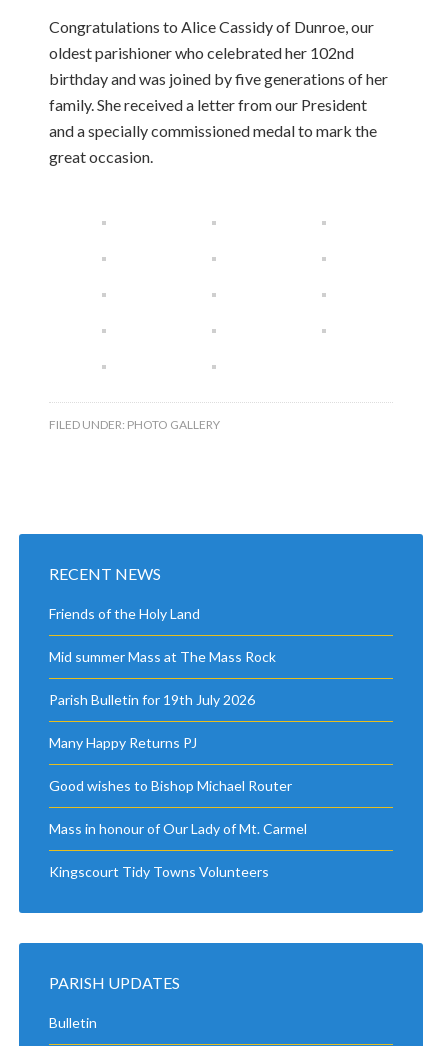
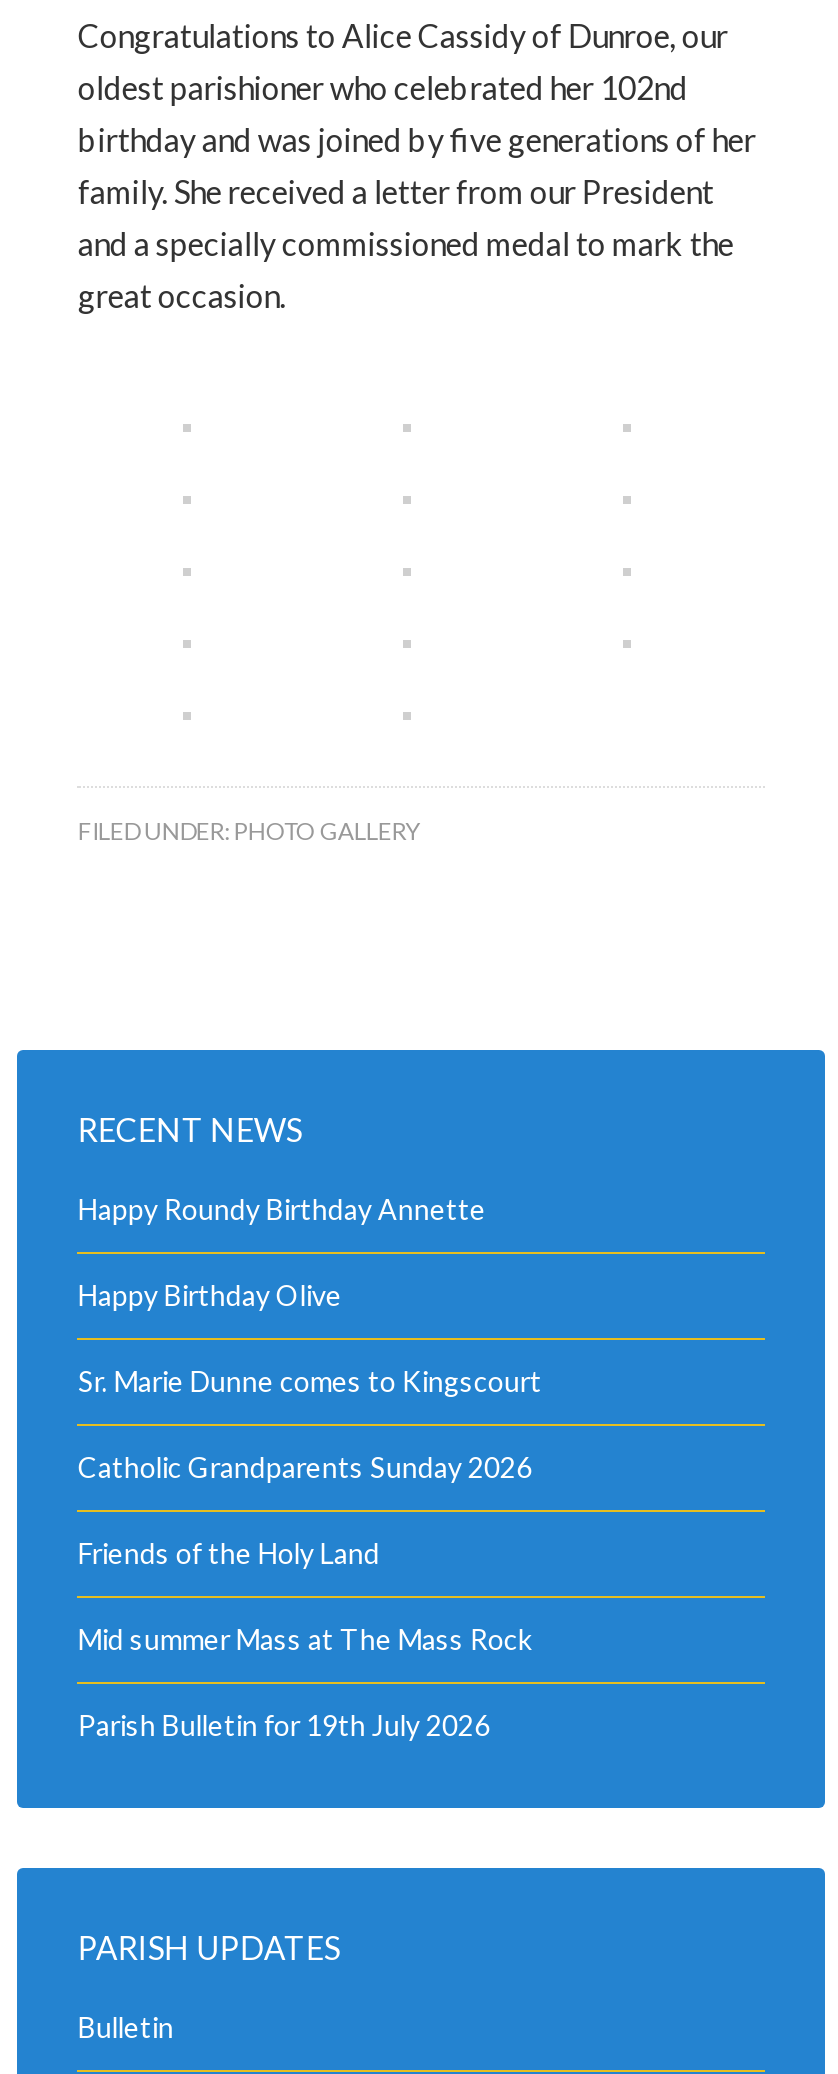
none -> [78,1192,542,1484] Happy Roundy Birthday Annette | Happy Birthday Olive | Sr. Marie Dunne comes to Kingscourt | Catholic Grandparents Sunday 2026
moved [49,605,276,708] -> [78,1536,532,1742]: Friends of the Holy Land | Mid summer Mass at The Mass Rock | Parish Bulletin for 19th July 2026
[49,734,307,880] Many Happy Returns PJ | Good wishes to Bishop Michael Router | Mass in honour of Our Lady of Mt. Carmel | Kingscourt Tidy Towns Volunteers -> none

